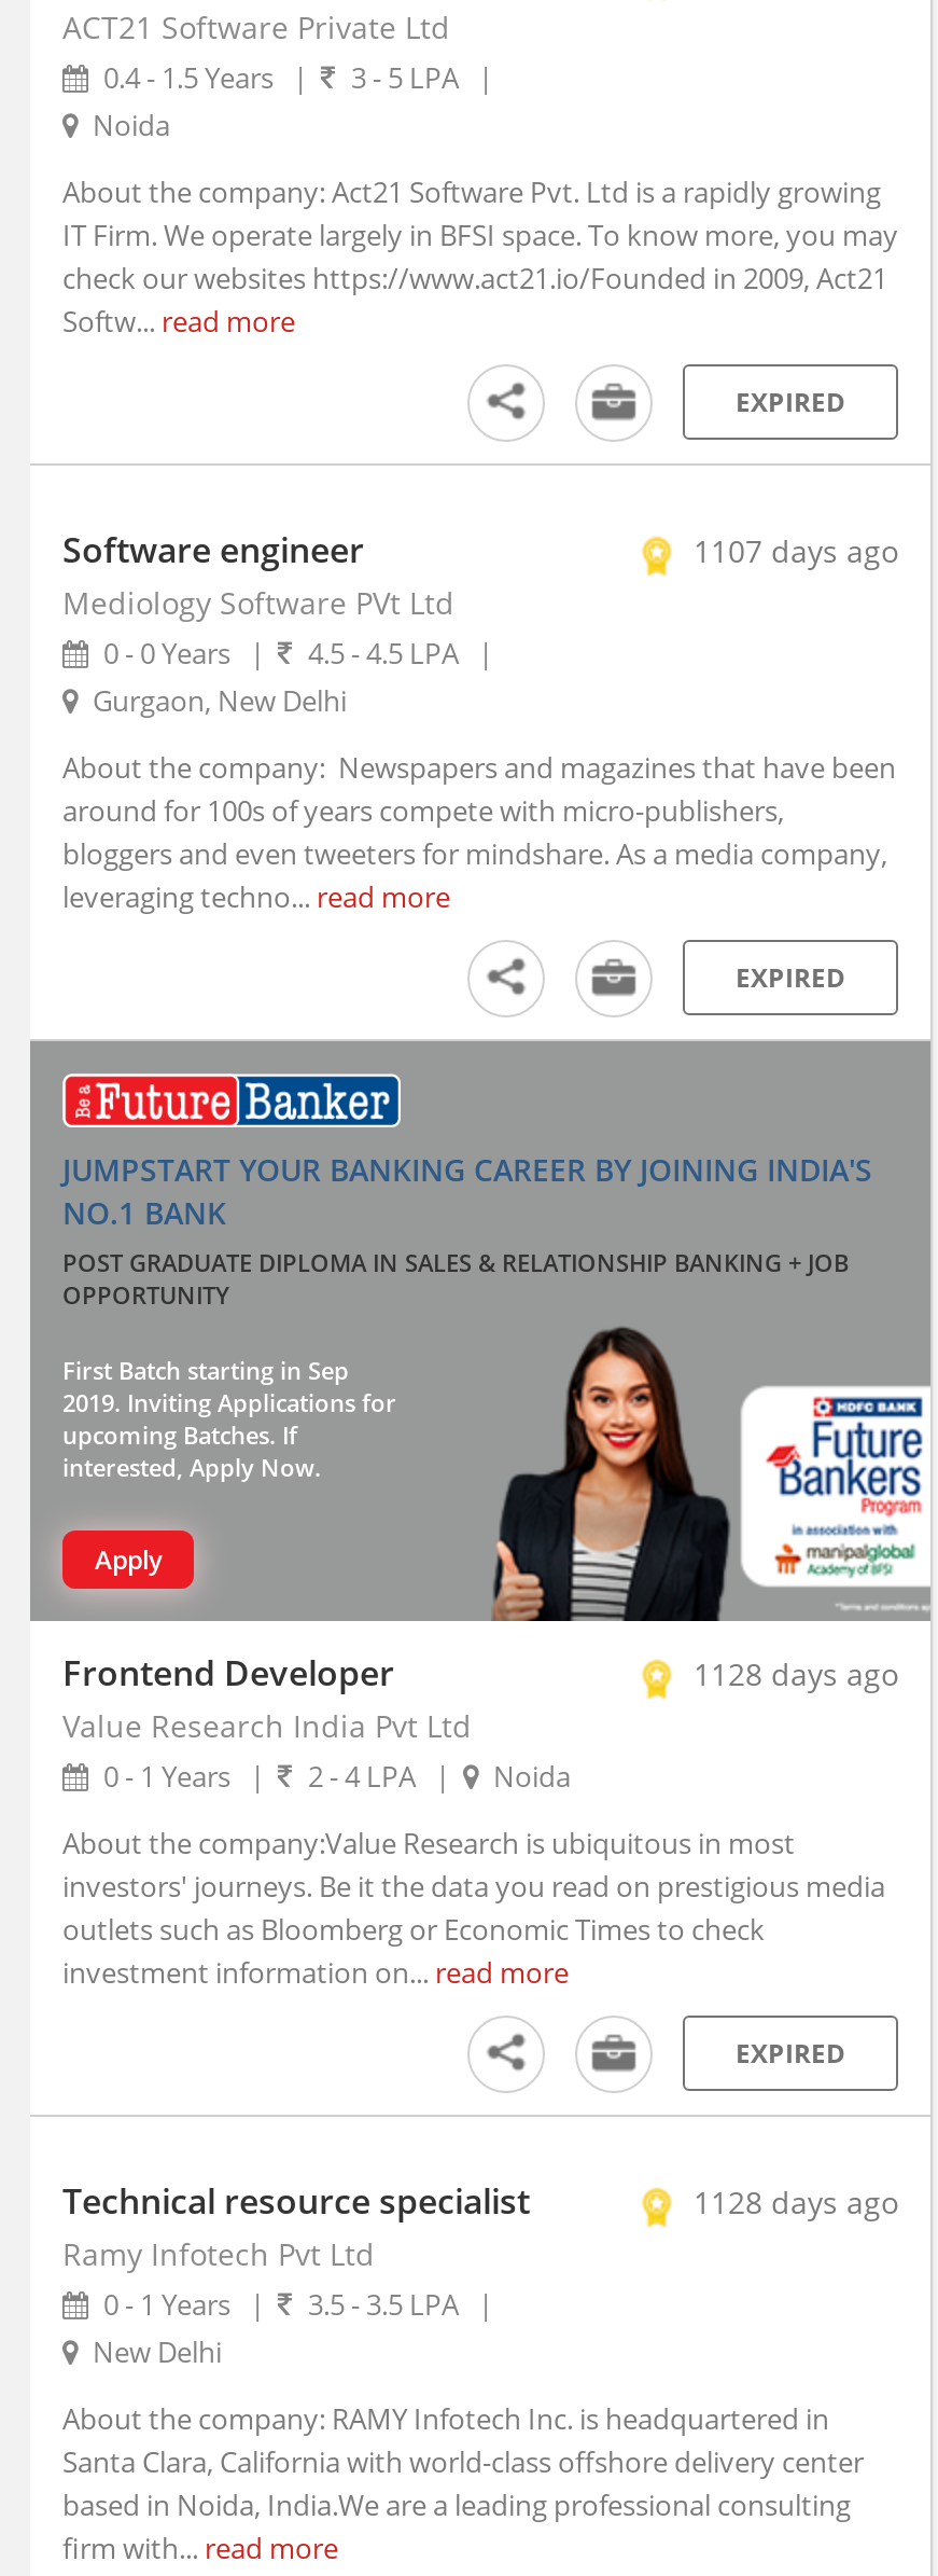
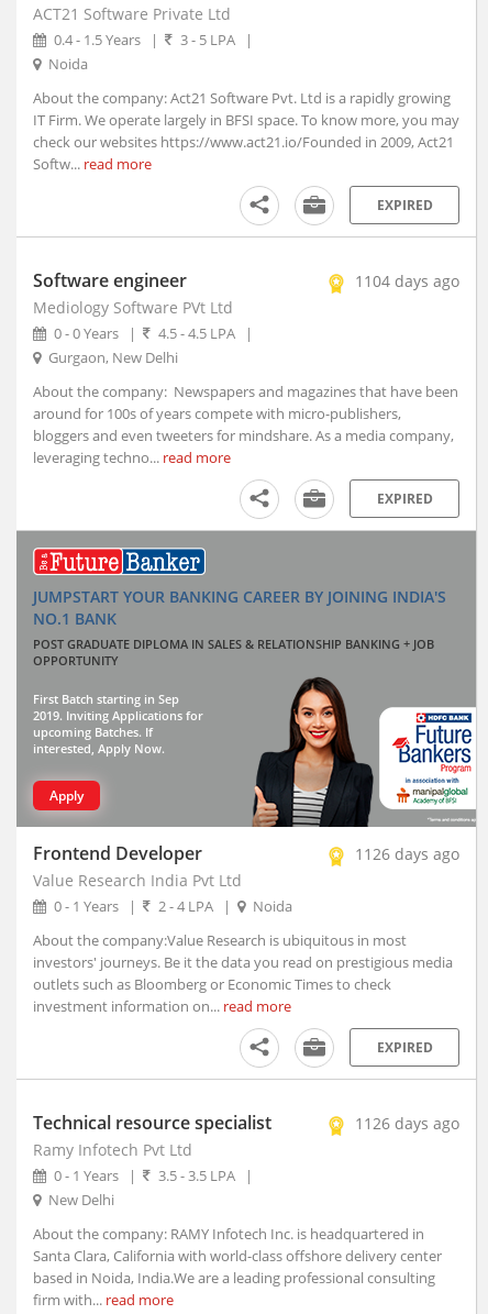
[694,530,898,571] 1107 days ago -> [355,270,459,291] 1104 days ago
[694,1653,898,1694] 1128 days ago -> [355,843,459,864] 1126 days ago
[694,2182,898,2222] 1128 days ago -> [355,1113,459,1134] 1126 days ago

